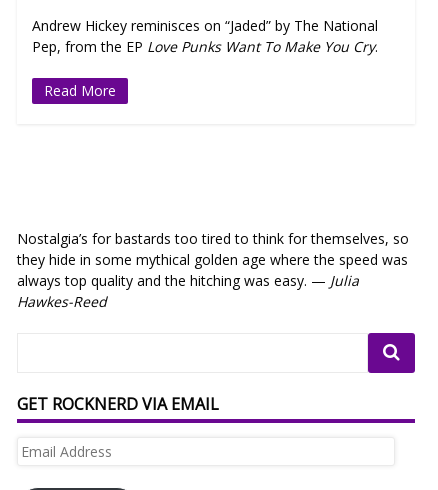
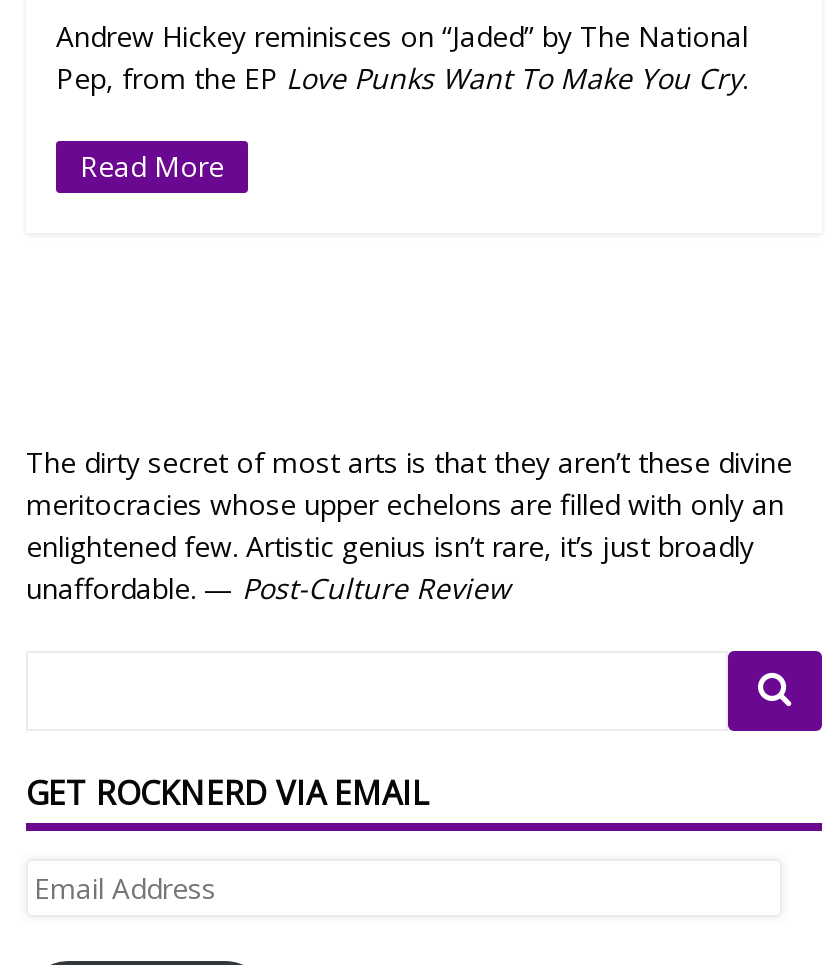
[17,229,409,311] Nostalgia’s for bastards too tired to think for themselves, so | they hide in some mythical golden age where the speed was | always top quality and the hitching was easy. — Julia | Hawkes-Reed -> [26,444,792,608] The dirty secret of most arts is that they aren’t these divine | meritocracies whose upper echelons are filled with only an | enlightened few. Artistic genius isn’t rare, it’s just broadly | unaffordable. — Post-Culture Review

